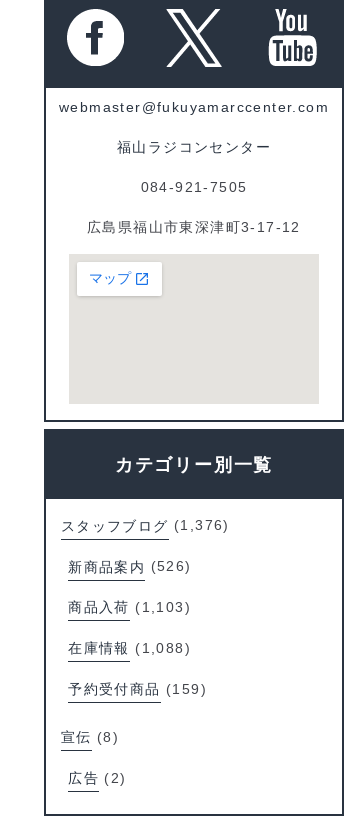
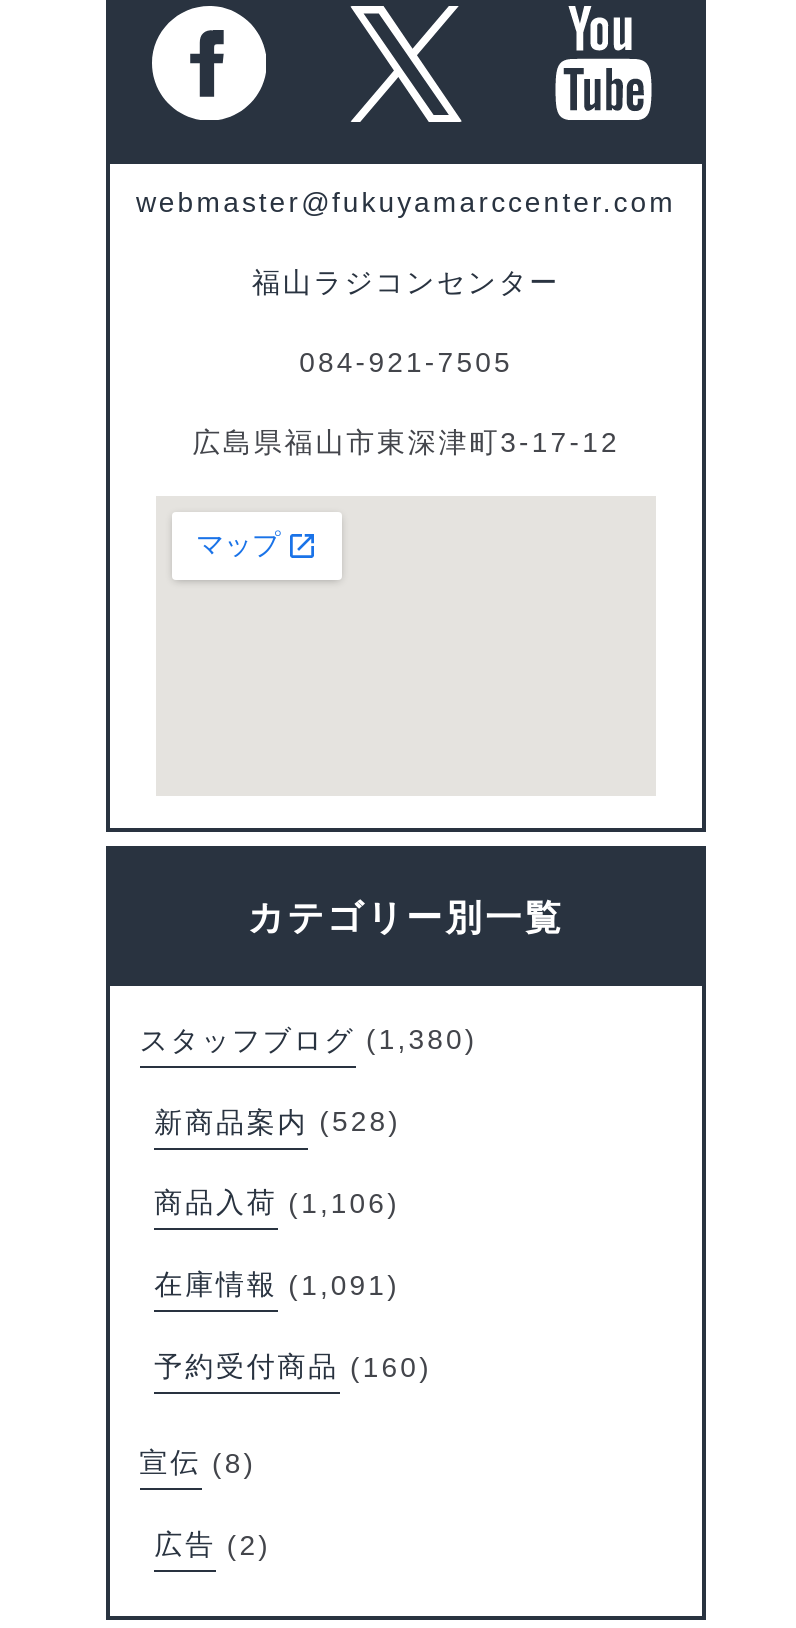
[61,518,230,534] スタッフブログ(1,376) -> [140,1024,478,1056] スタッフブログ(1,380)
[68,559,192,575] 新商品案内(526) -> [154,1105,401,1137] 新商品案内(528)
[68,599,191,615] 商品入荷(1,103) -> [154,1187,400,1219] 商品入荷(1,106)
[68,640,191,656] 在庫情報(1,088) -> [154,1268,400,1300] 在庫情報(1,091)
[68,681,207,697] 予約受付商品(159) -> [154,1350,432,1382] 予約受付商品(160)

